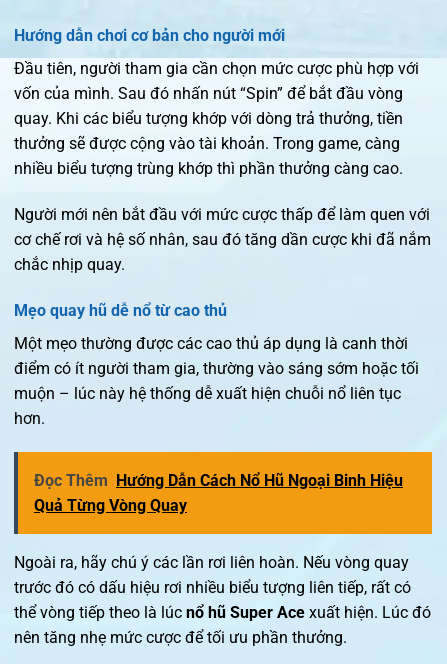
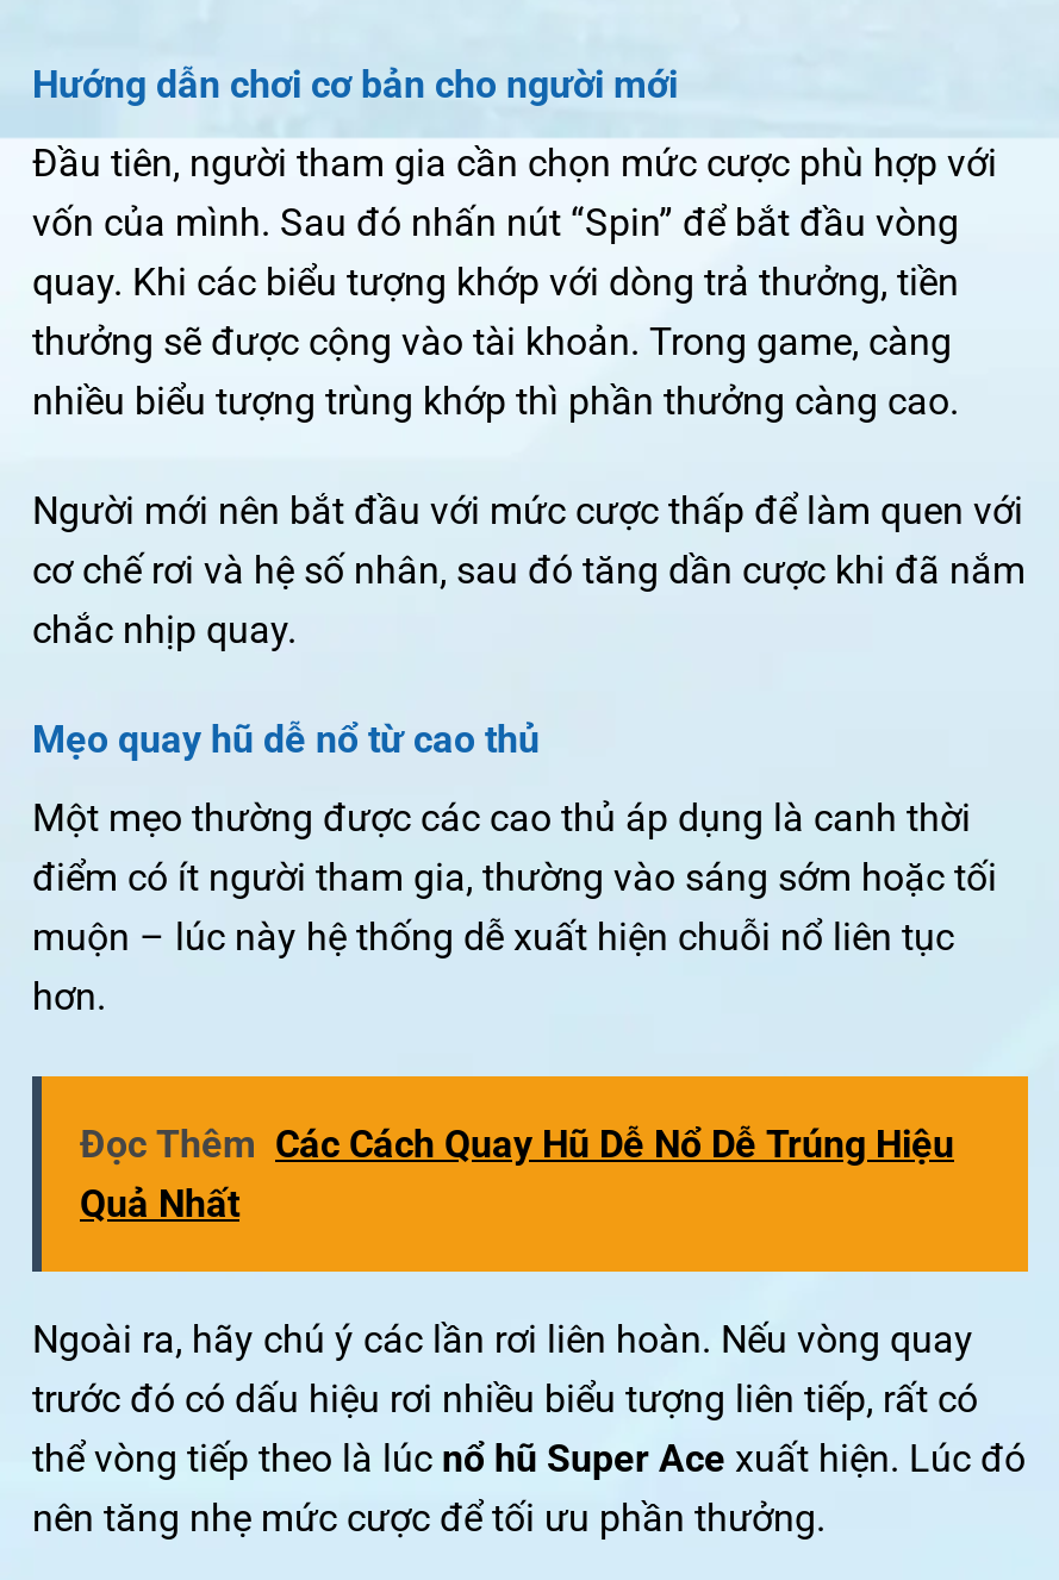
[34,471,403,515] Đọc Thêm Hướng Dẫn Cách Nổ Hũ Ngoại Binh Hiệu | Quả Từng Vòng Quay -> [80,1121,954,1226] Đọc Thêm Các Cách Quay Hũ Dễ Nổ Dễ Trúng Hiệu | Quả Nhất

